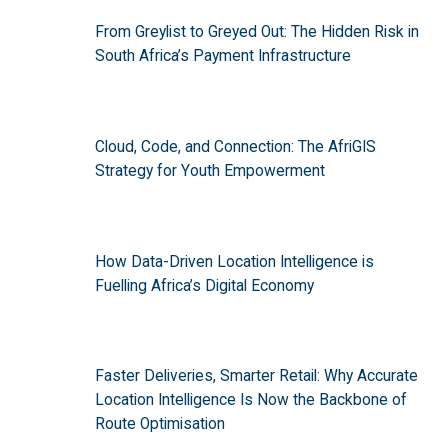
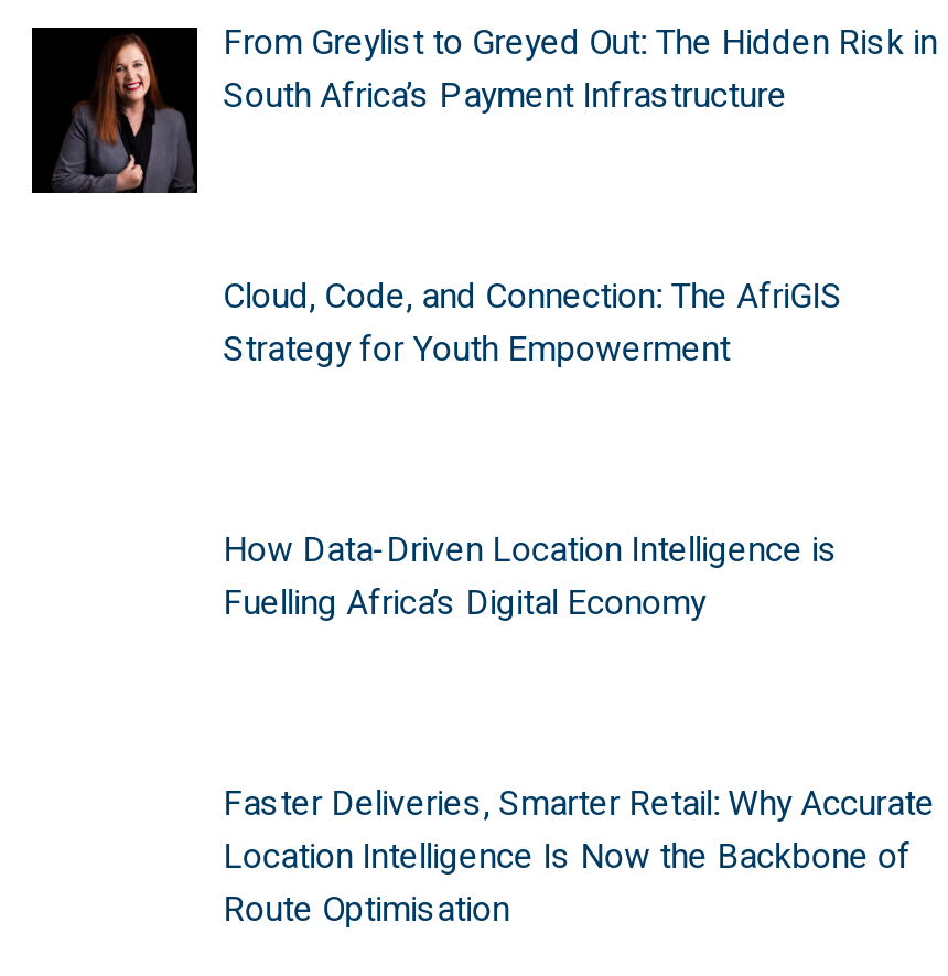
none -> [30,24,200,196] [image]

